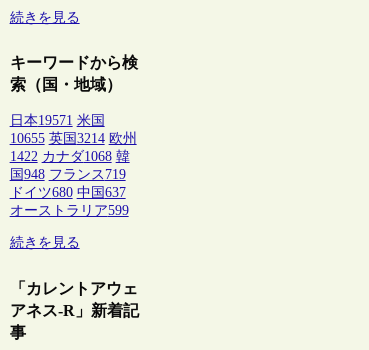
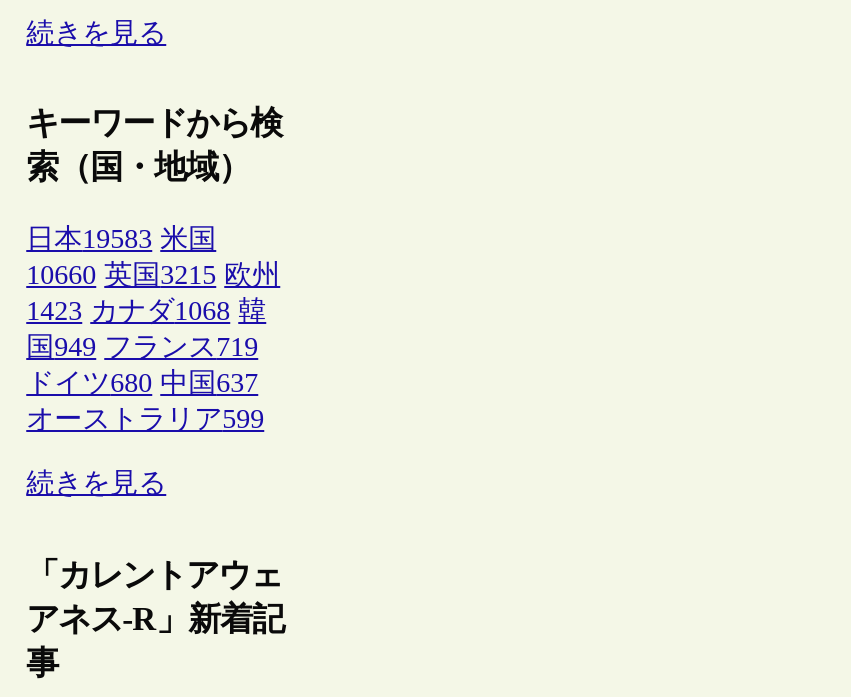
[10,113,105,128] 日本19571 米国 -> [26,225,216,255] 日本19583 米国
[10,131,137,146] 10655 英国3214 欧州 -> [26,261,280,291] 10660 英国3215 欧州
[10,149,130,164] 1422 カナダ1068 韓 -> [26,297,266,327] 1423 カナダ1068 韓
[10,167,126,182] 国948 フランス719 -> [26,333,258,363] 国949 フランス719

